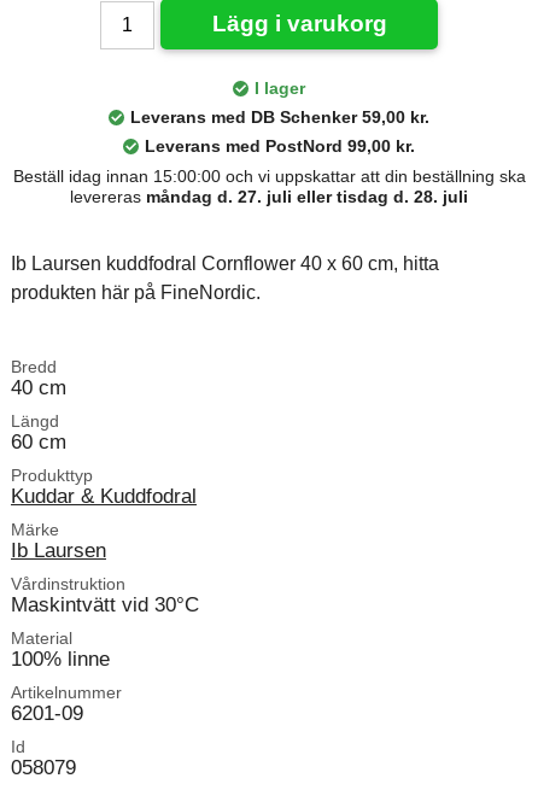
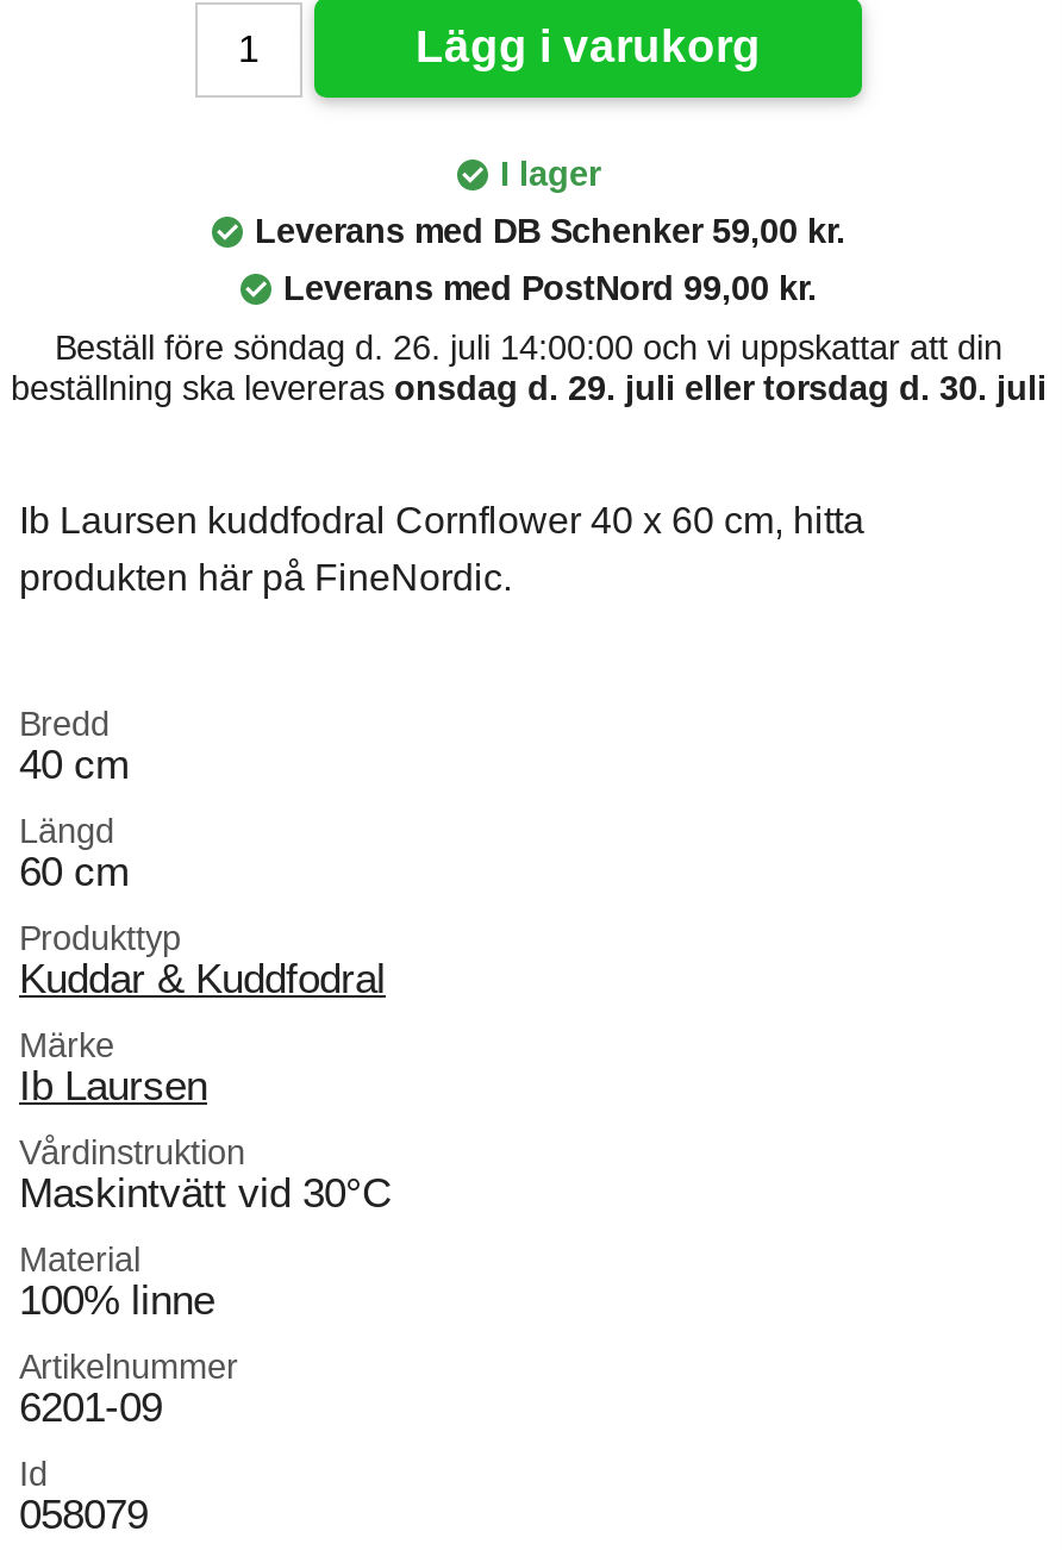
[13,166,525,206] Beställ idag innan 15:00:00 och vi uppskattar att din beställning ska | levereras måndag d. 27. juli eller tisdag d. 28. juli -> [11,329,1047,407] Beställ före söndag d. 26. juli 14:00:00 och vi uppskattar att din | beställning ska levereras onsdag d. 29. juli eller torsdag d. 30. juli

